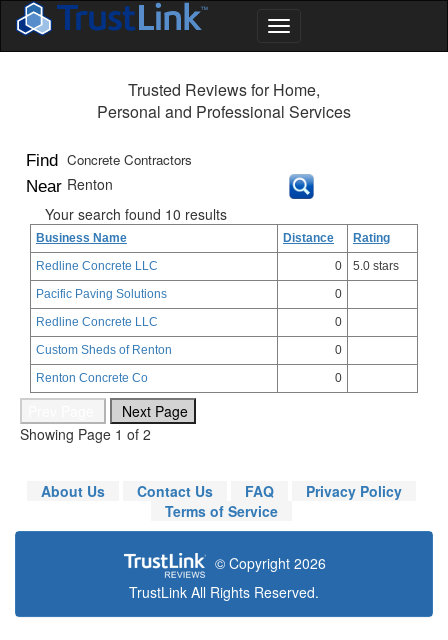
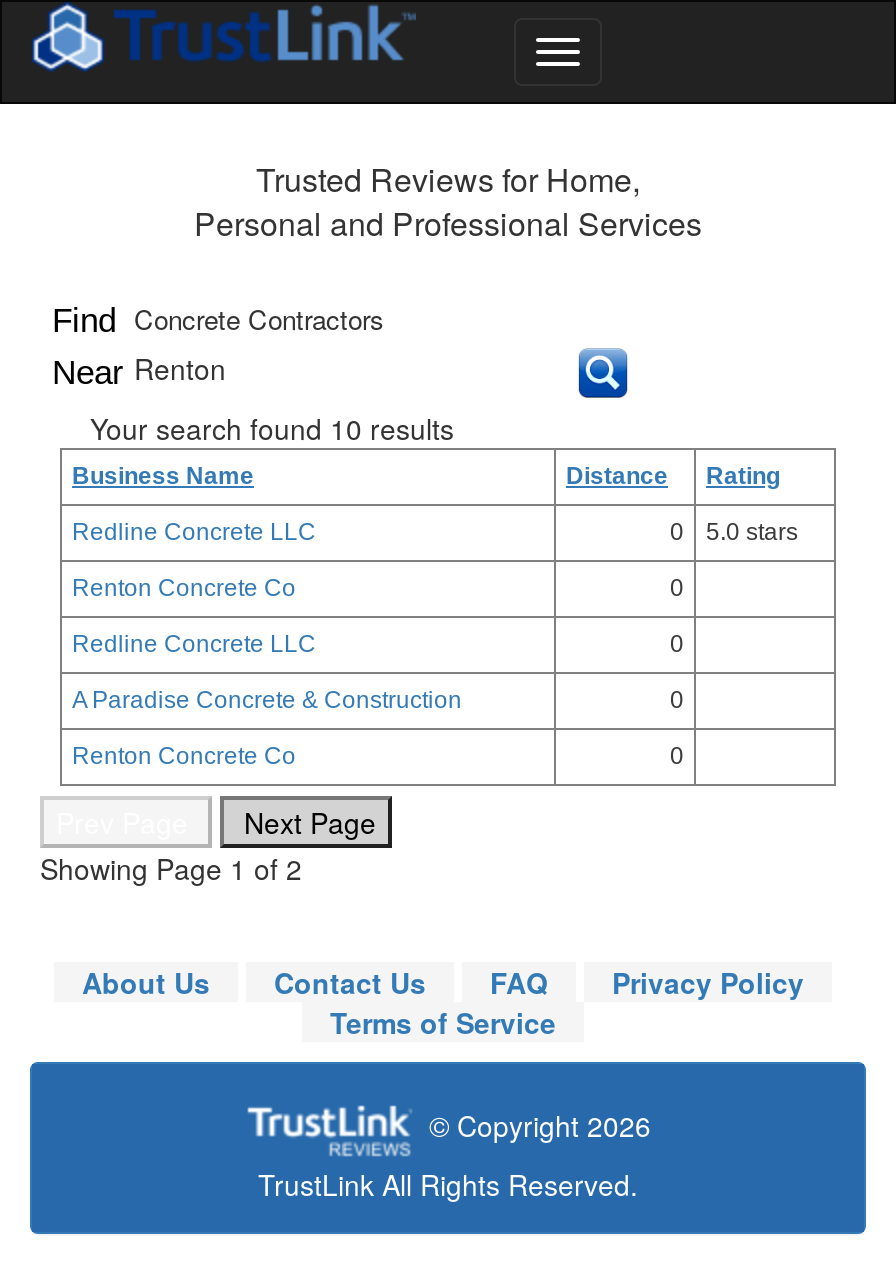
[36,287,167,301] Pacific Paving Solutions -> [72,573,296,601] Renton Concrete Co
[36,343,172,357] Custom Sheds of Renton -> [72,685,462,713] A Paradise Concrete & Construction

